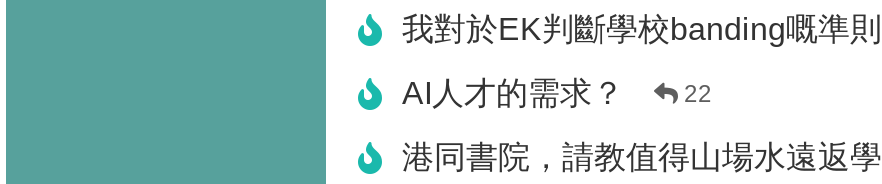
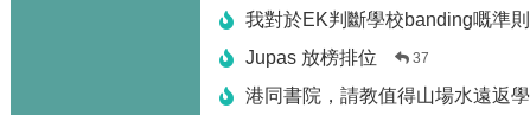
[402,76,712,110] AI人才的需求？ | 22 -> [245,47,429,68] Jupas 放榜排位 | 37

